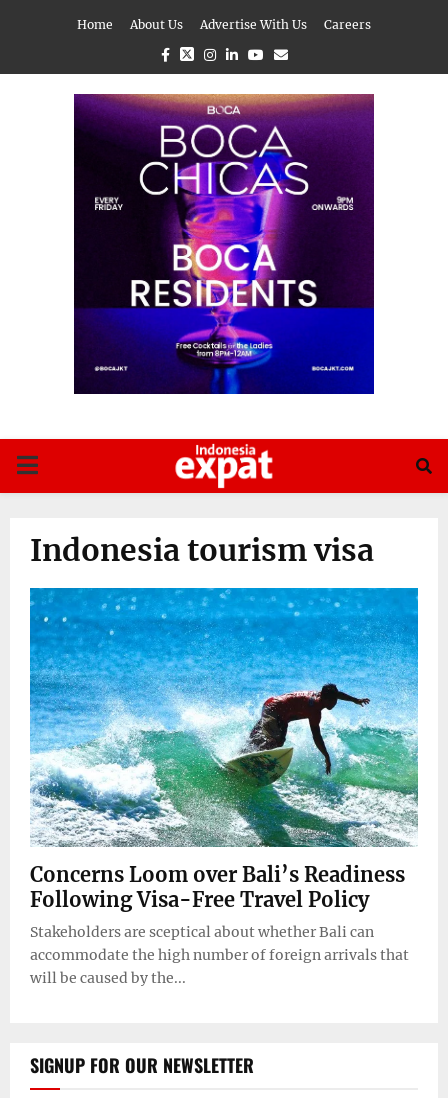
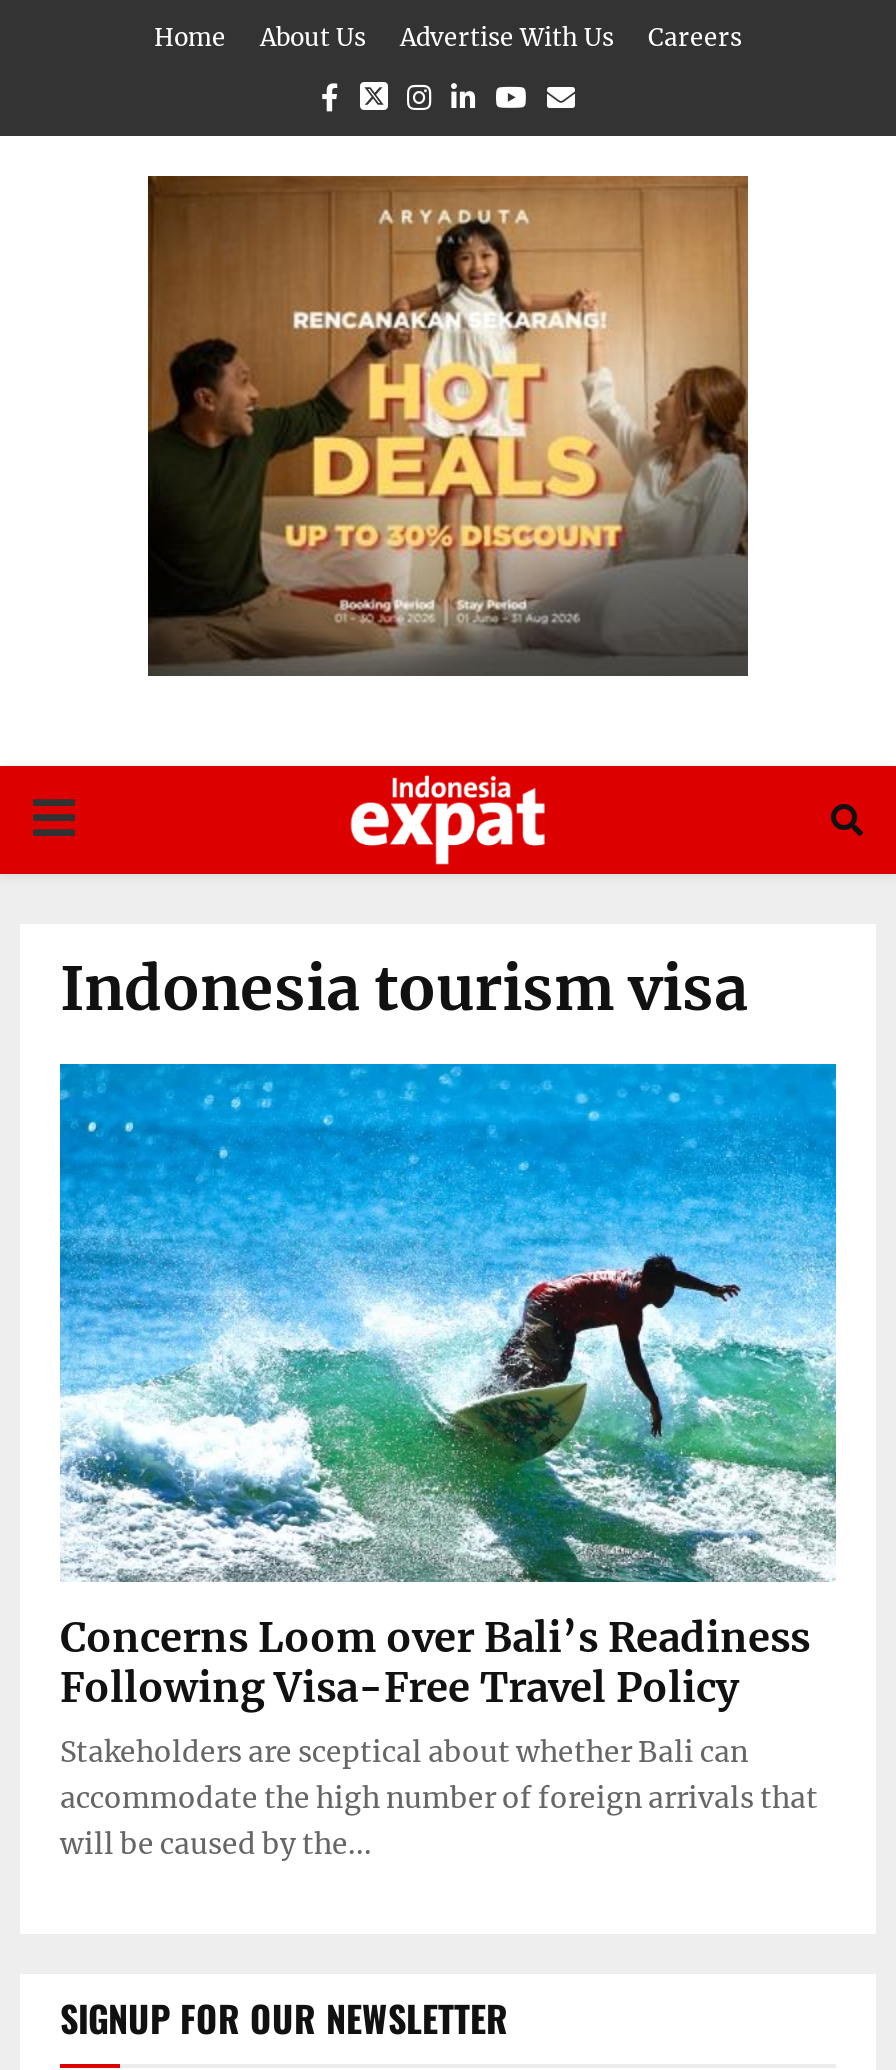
[73,93,375,395] [image] -> [148,174,750,678] [image]

